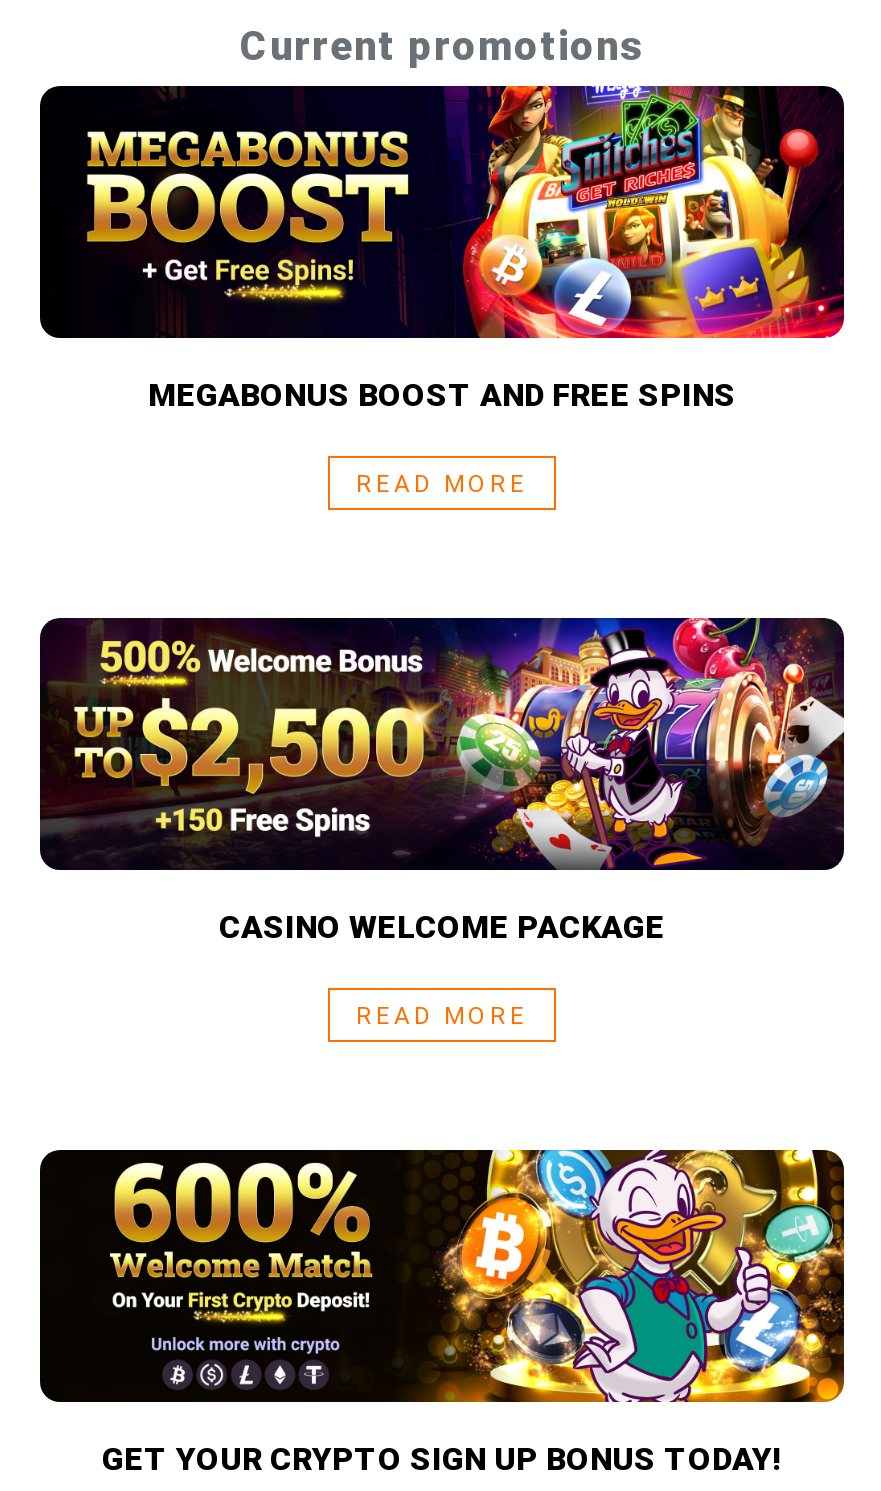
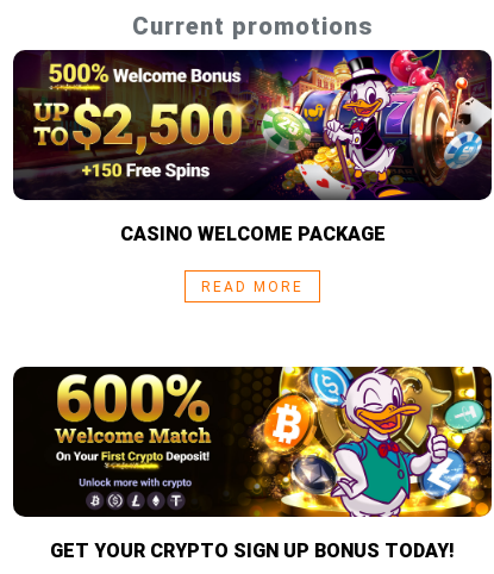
[42,84,846,497] [image] | MEGABONUS BOOST AND FREE SPINS | READ MORE -> none

